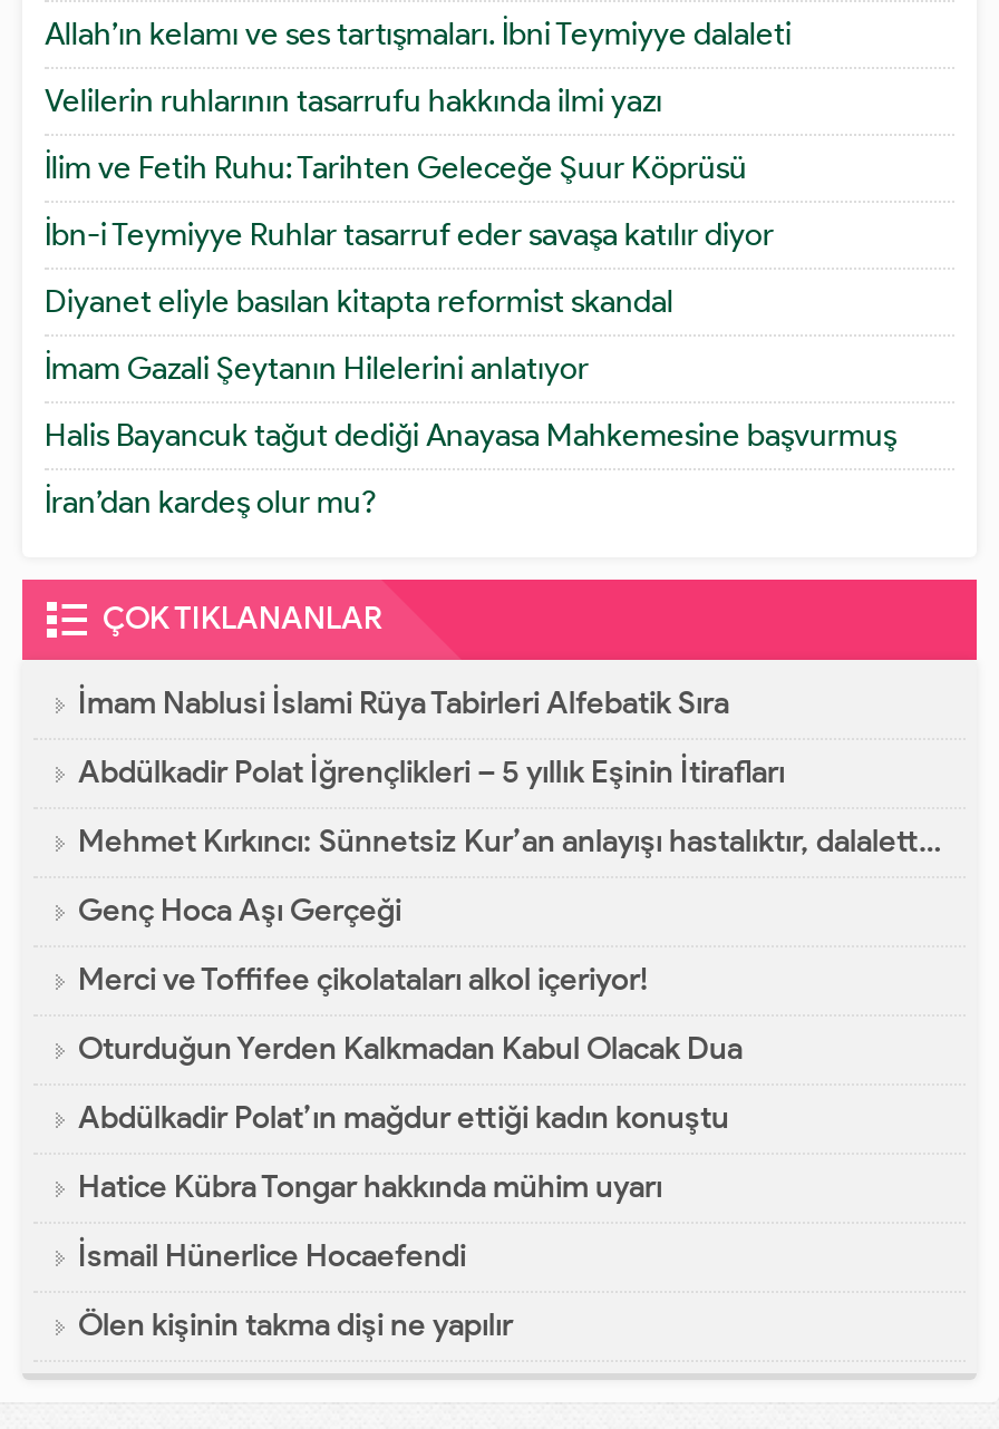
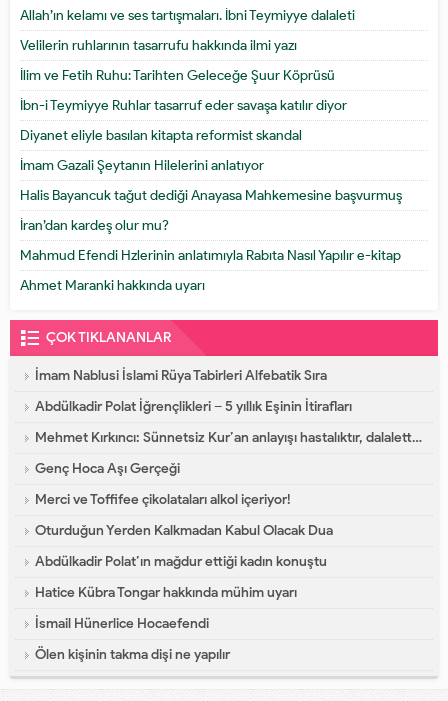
none -> [20,247,401,294] Mahmud Efendi Hzlerinin anlatımıyla Rabıta Nasıl Yapılır e-kitap | Ahmet Maranki hakkında uyarı

